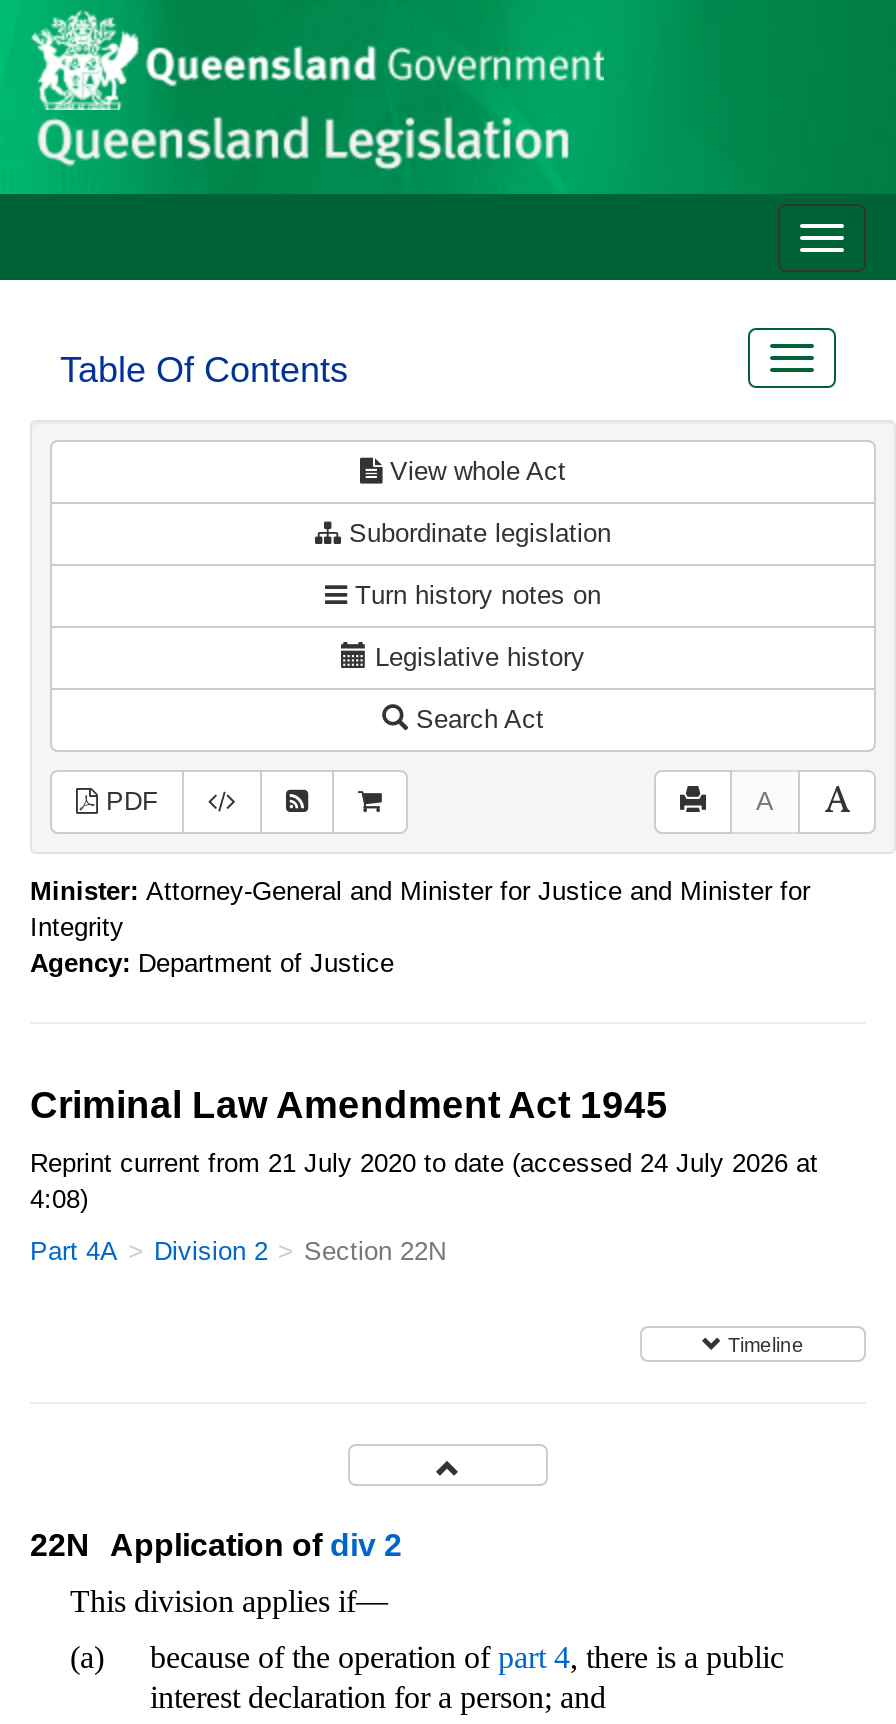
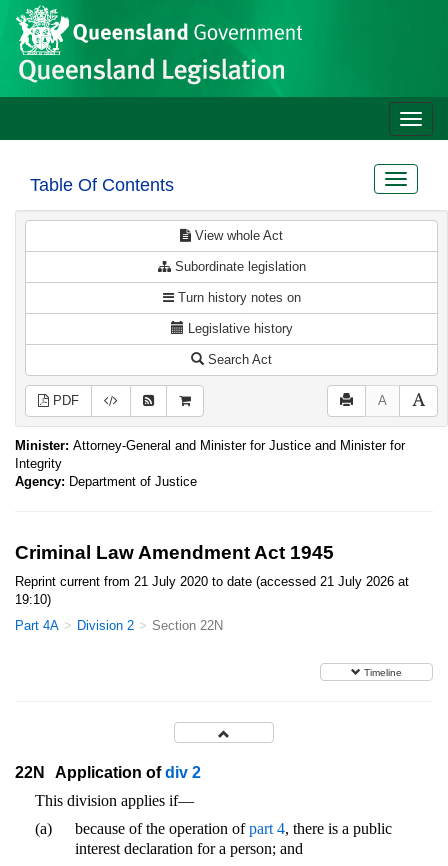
[30,1148,818,1178] Reprint current from 21 July 2020 to date (accessed 24 July 2026 at -> [15,574,409,589] Reprint current from 21 July 2020 to date (accessed 21 July 2026 at
[30,1184,88,1214] 4:08) -> [15,592,51,607] 19:10)

